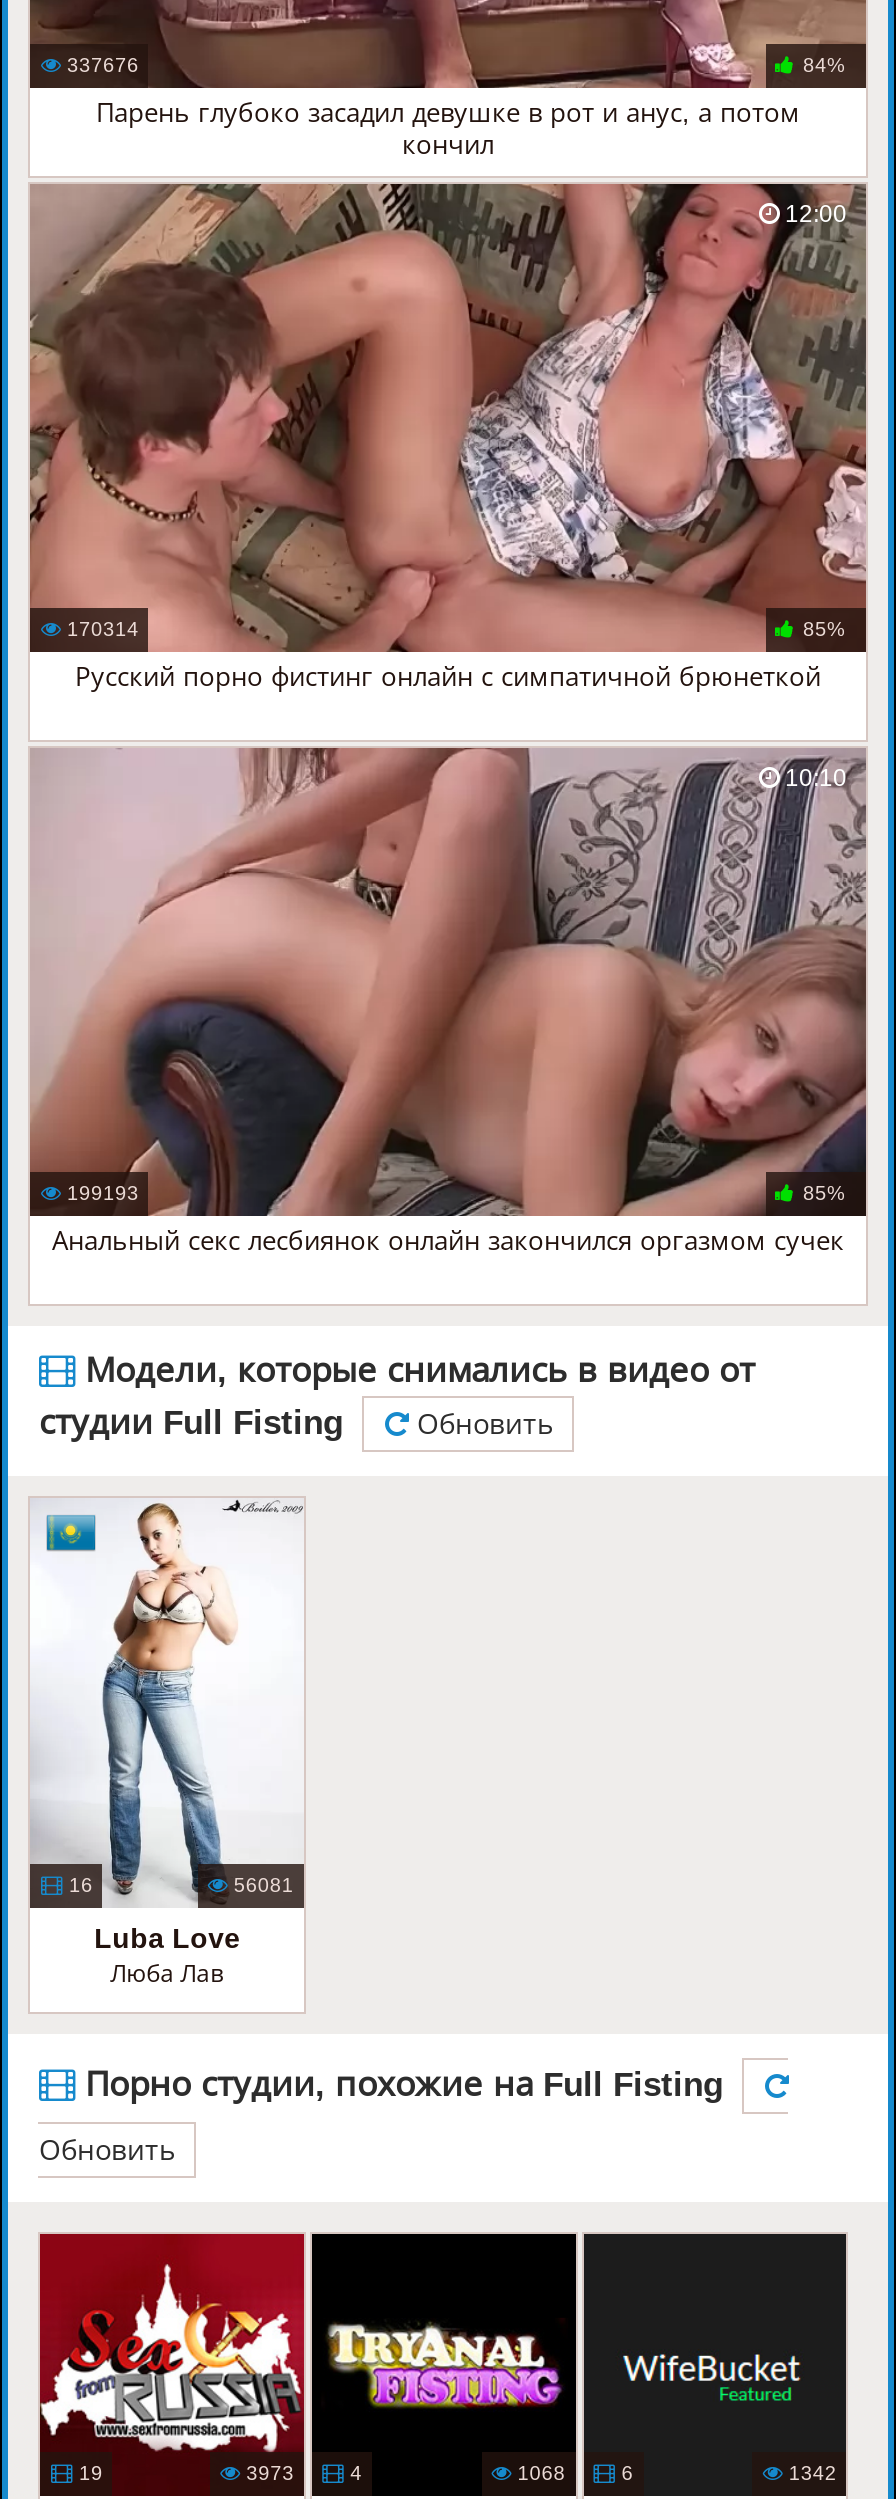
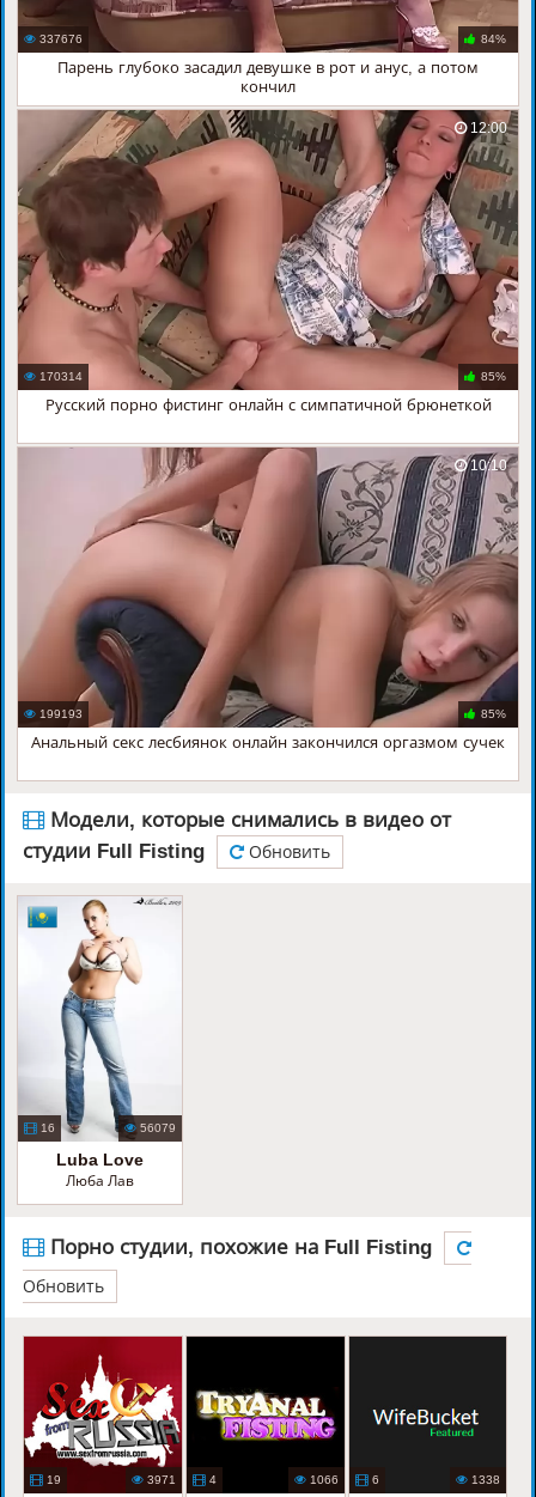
[228,1873,294,1895] 56081 -> [136,1121,176,1134] 56079
[240,2462,294,2484] 3973 -> [144,1473,176,1486] 3971
[511,2462,565,2484] 1068 -> [306,1473,338,1486] 1066
[783,2462,837,2484] 1342 -> [468,1473,501,1486] 1338

